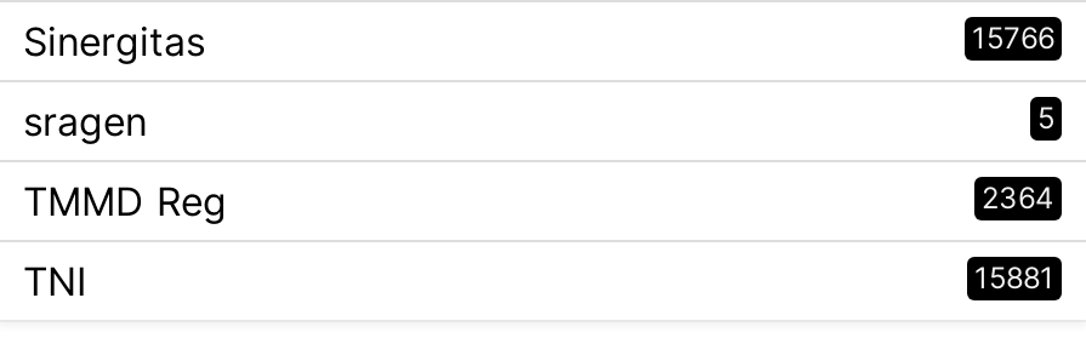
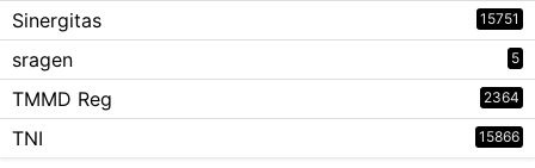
[972,19,1054,56] 15766 -> [480,10,519,27] 15751
[974,259,1054,296] 15881 -> [479,127,519,145] 15866

